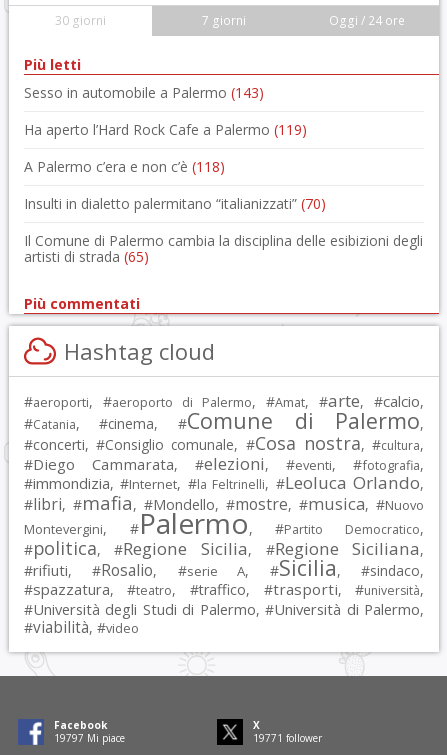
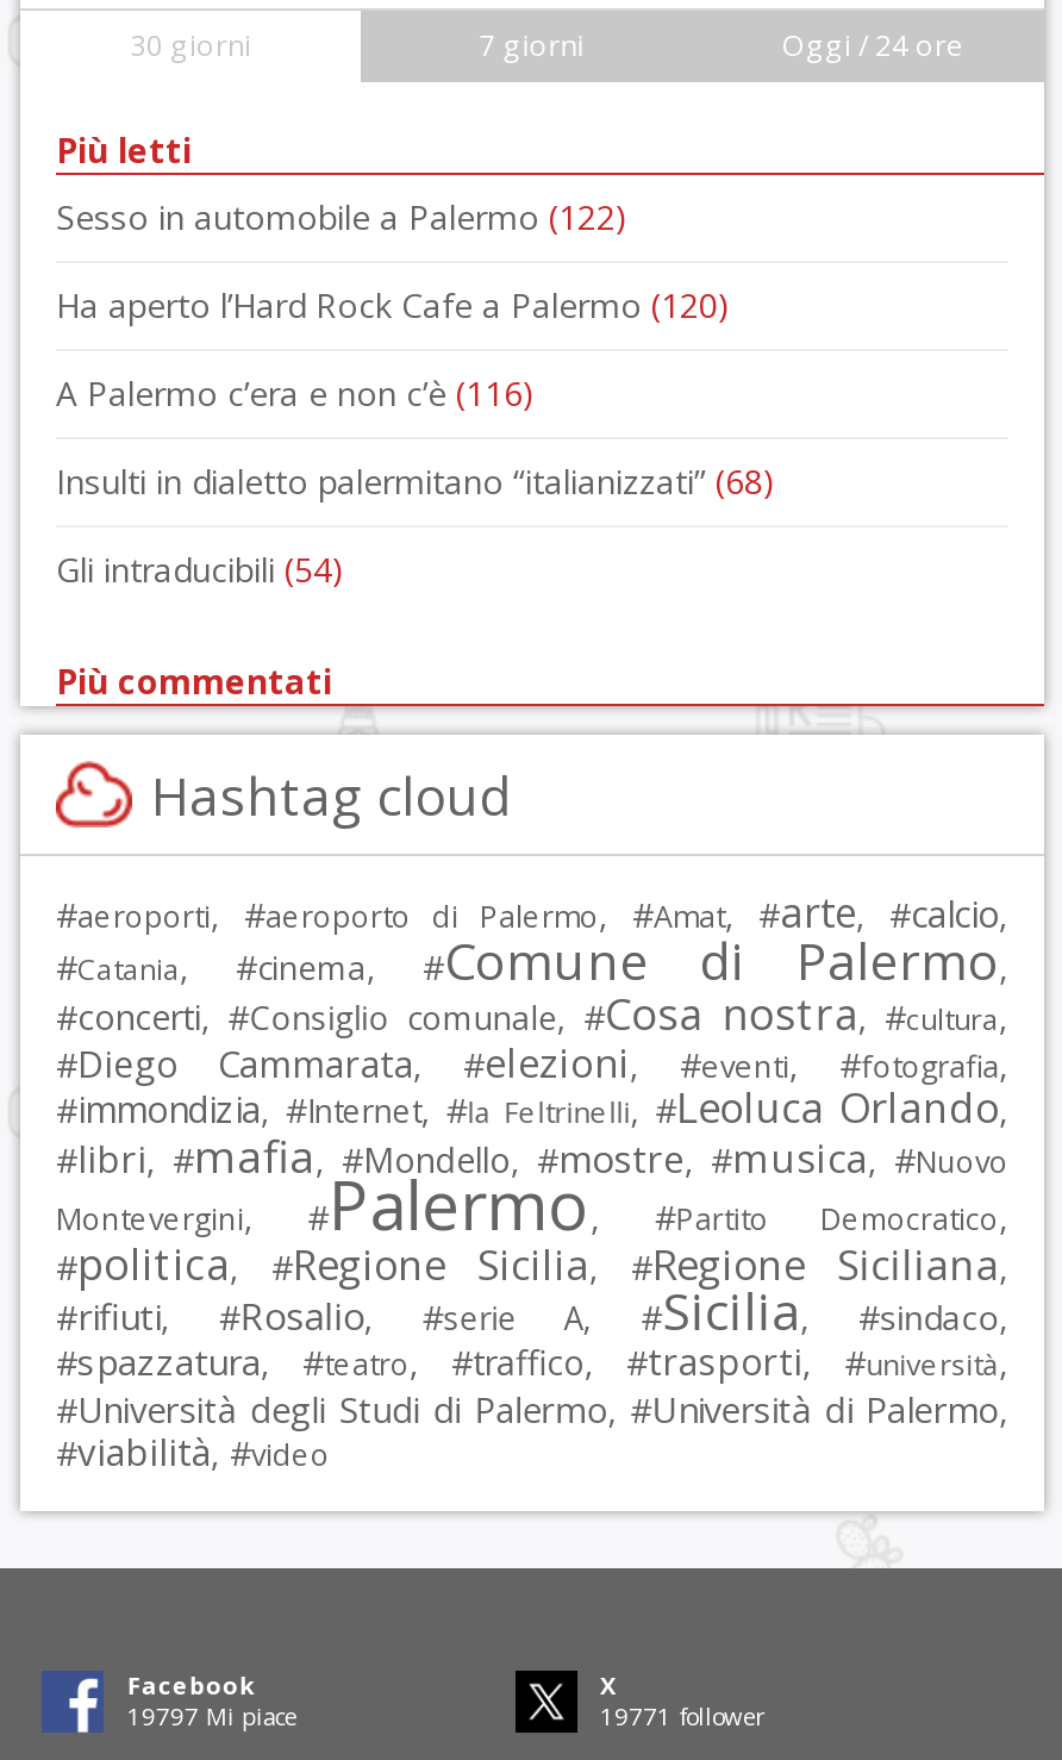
[24,83,264,102] Sesso in automobile a Palermo (143) -> [56,194,627,239] Sesso in automobile a Palermo (122)
[24,120,307,139] Ha aperto l’Hard Rock Cafe a Palermo (119) -> [56,282,730,327] Ha aperto l’Hard Rock Cafe a Palermo (120)
[24,157,225,176] A Palermo c’era e non c’è (118) -> [56,370,535,416] A Palermo c’era e non c’è (116)
[24,194,326,213] Insulti in dialetto palermitano “italianizzati” (70) -> [56,458,775,504] Insulti in dialetto palermitano “italianizzati” (68)
[24,231,423,266] Il Comune di Palermo cambia la disciplina delle esibizioni degli | artisti di strada (65) -> [56,547,344,592] Gli intraducibili (54)

